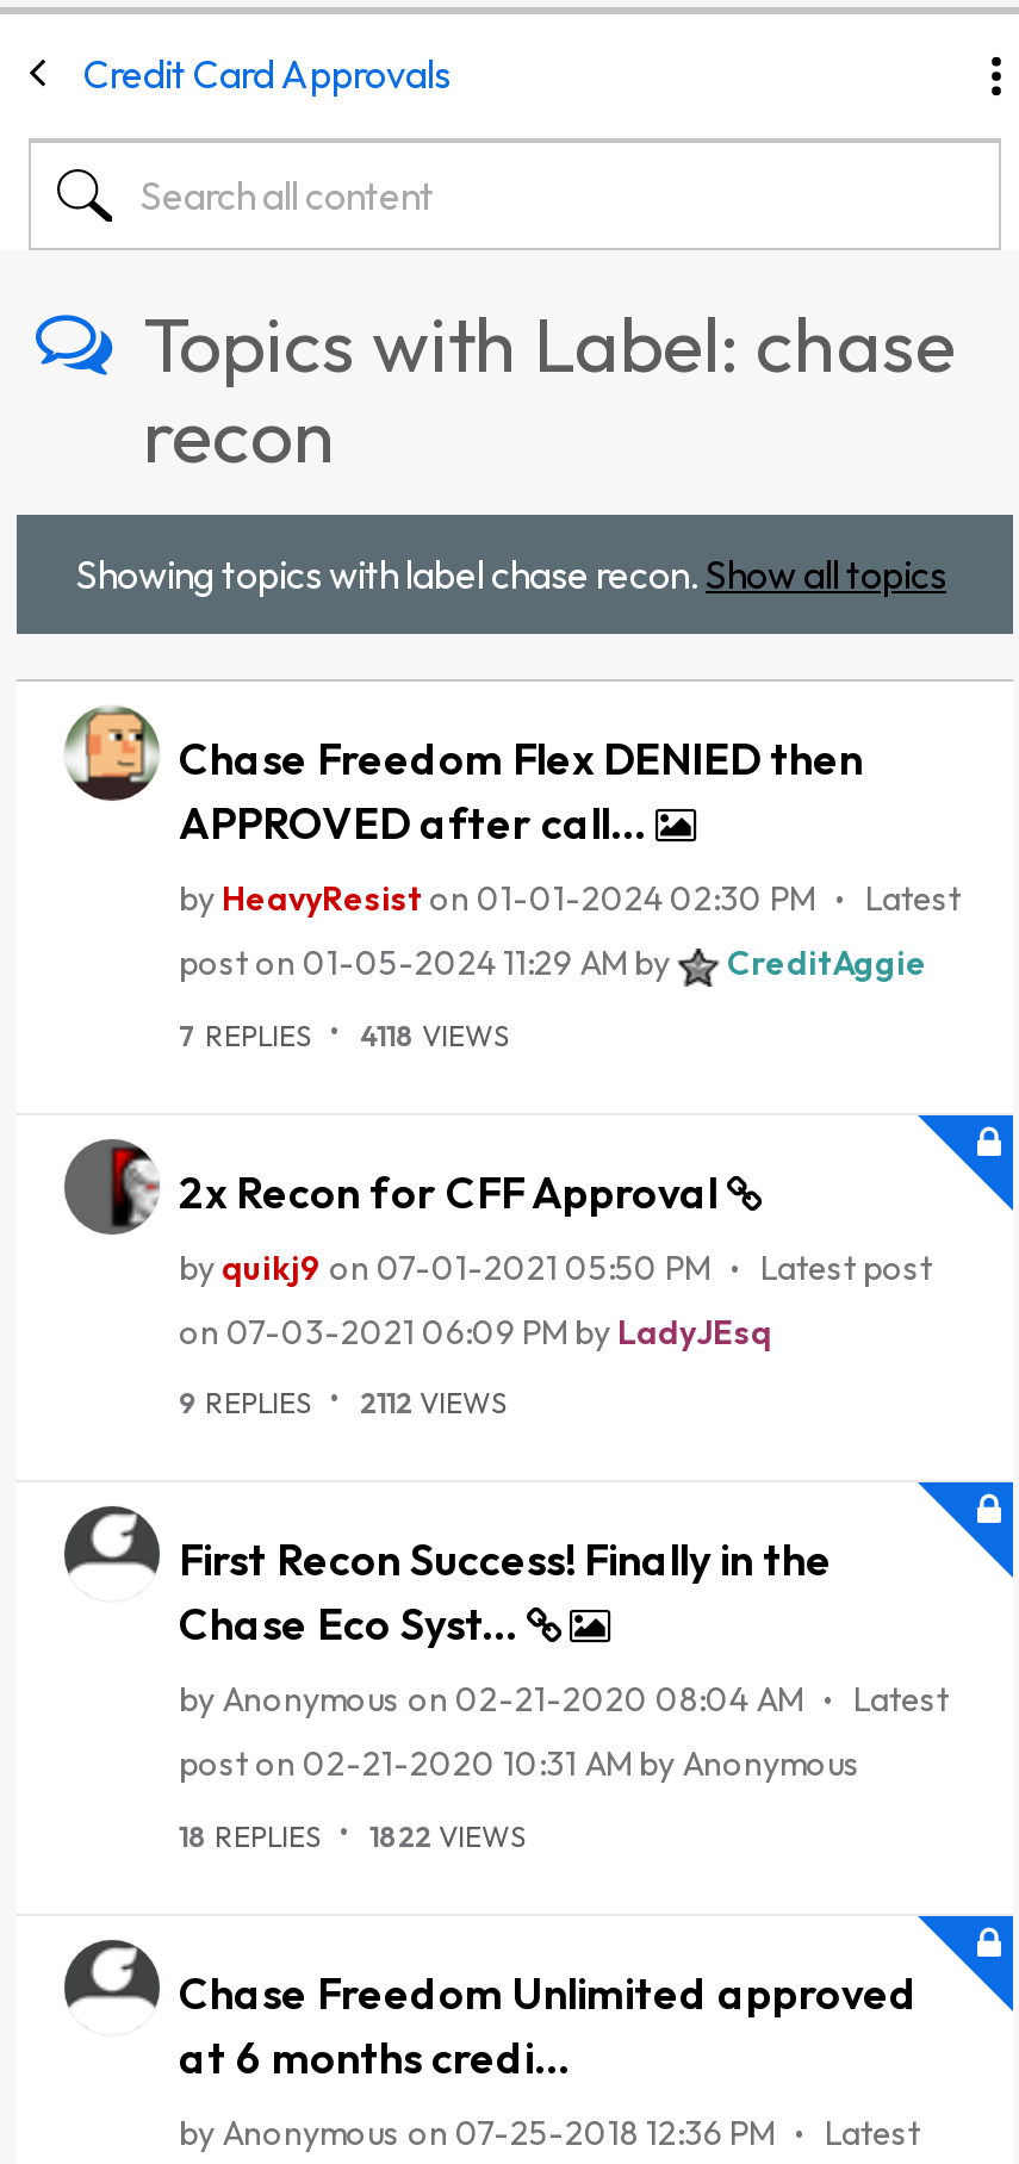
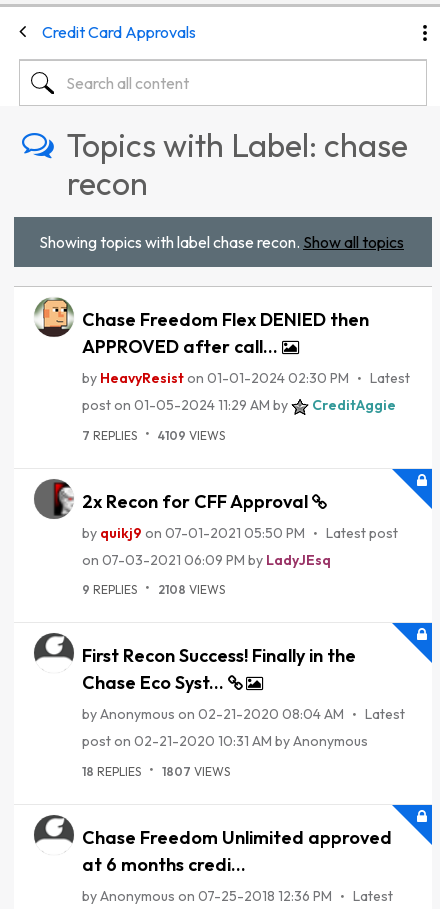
[179,1016,508,1052] 7 REPLIES 4118 VIEWS -> [82,427,225,442] 7 REPLIES 4109 VIEWS
[179,1385,505,1420] 9 REPLIES 2112 VIEWS -> [82,582,225,597] 9 REPLIES 2108 VIEWS
[179,1817,524,1853] 18 REPLIES 1822 VIEWS -> [82,763,230,778] 18 REPLIES 1807 VIEWS

